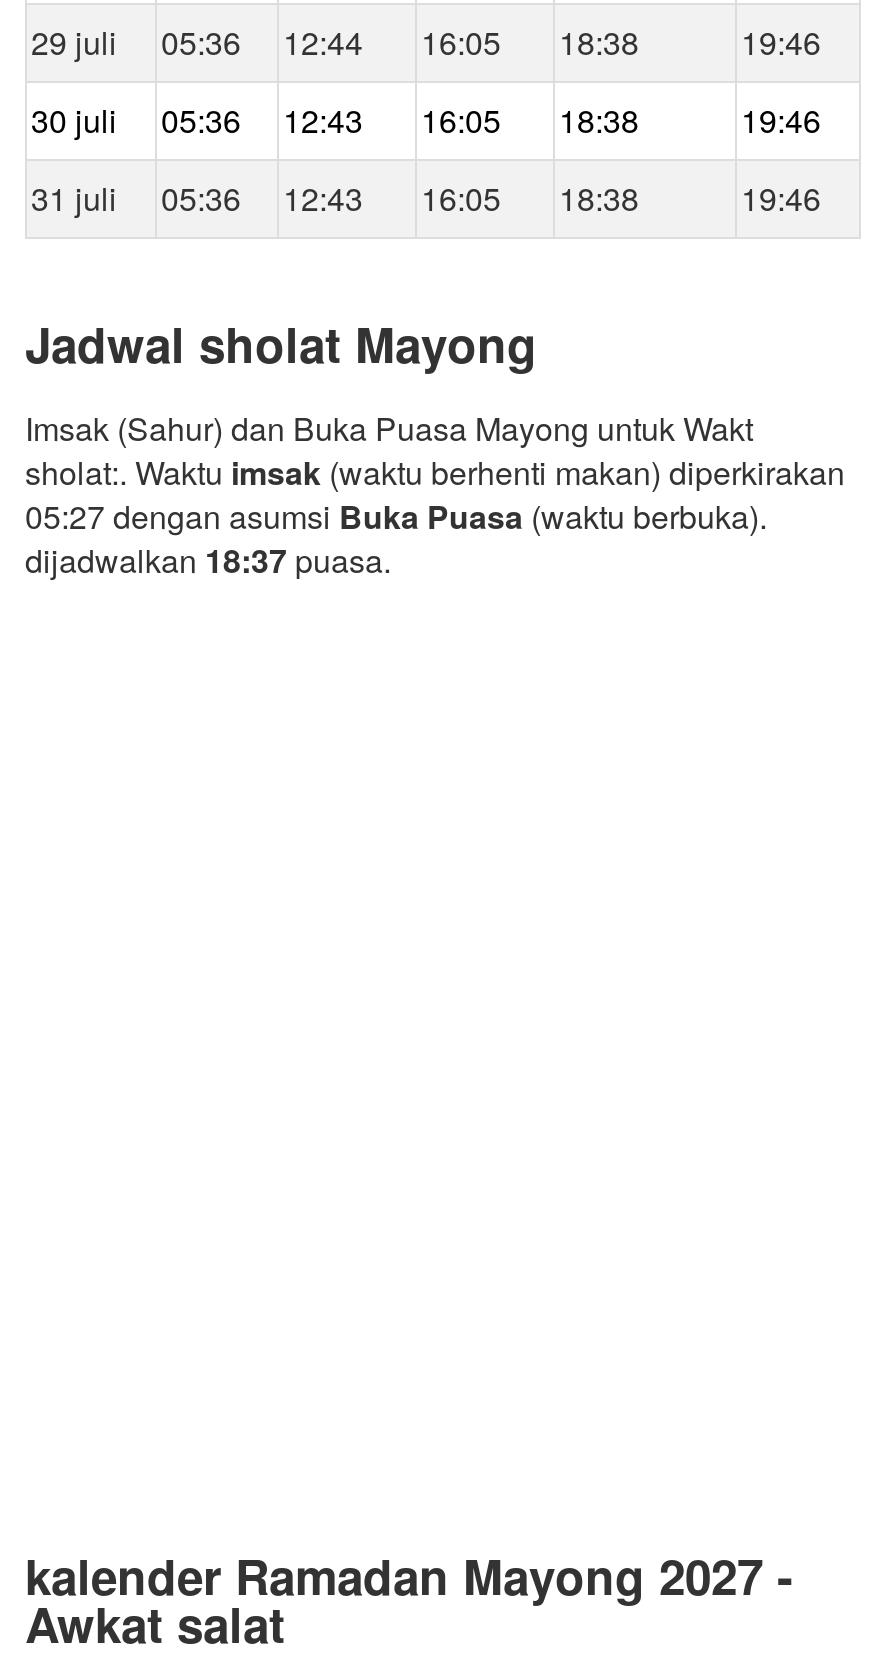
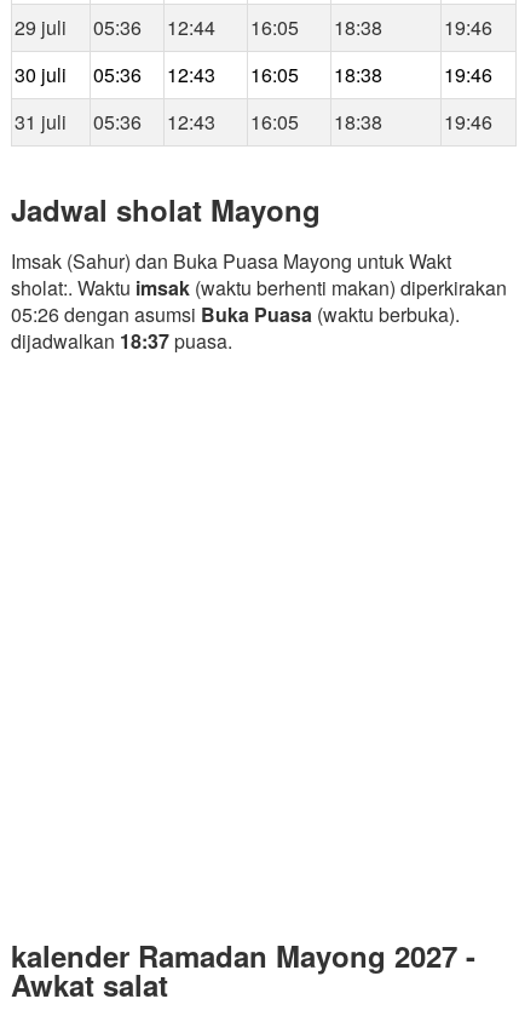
[25,493,767,539] 05:27 dengan asumsi Buka Puasa (waktu berbuka). -> [11,300,460,328] 05:26 dengan asumsi Buka Puasa (waktu berbuka).

